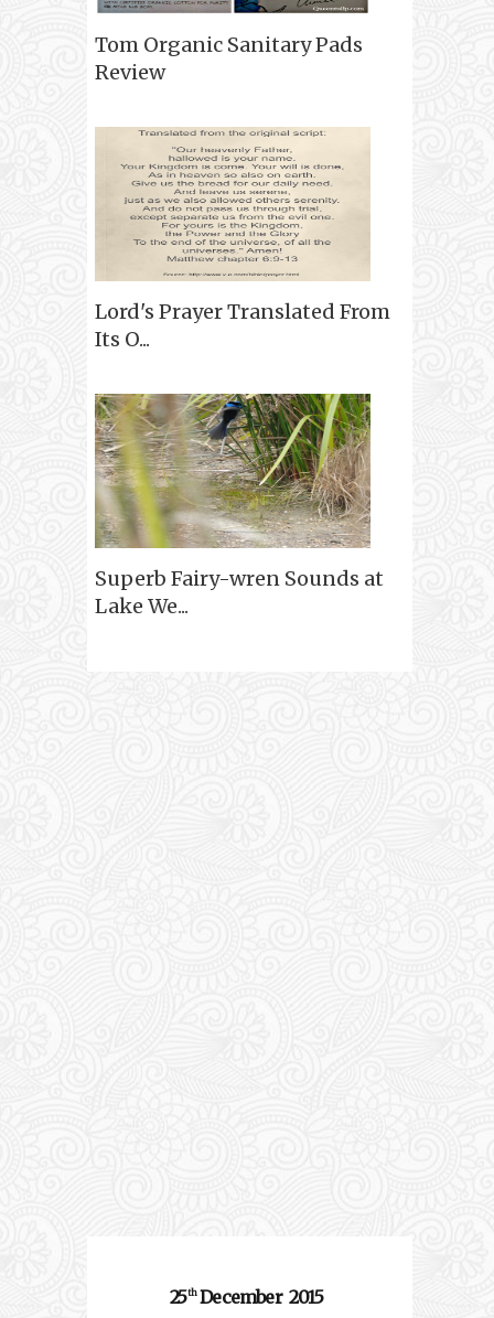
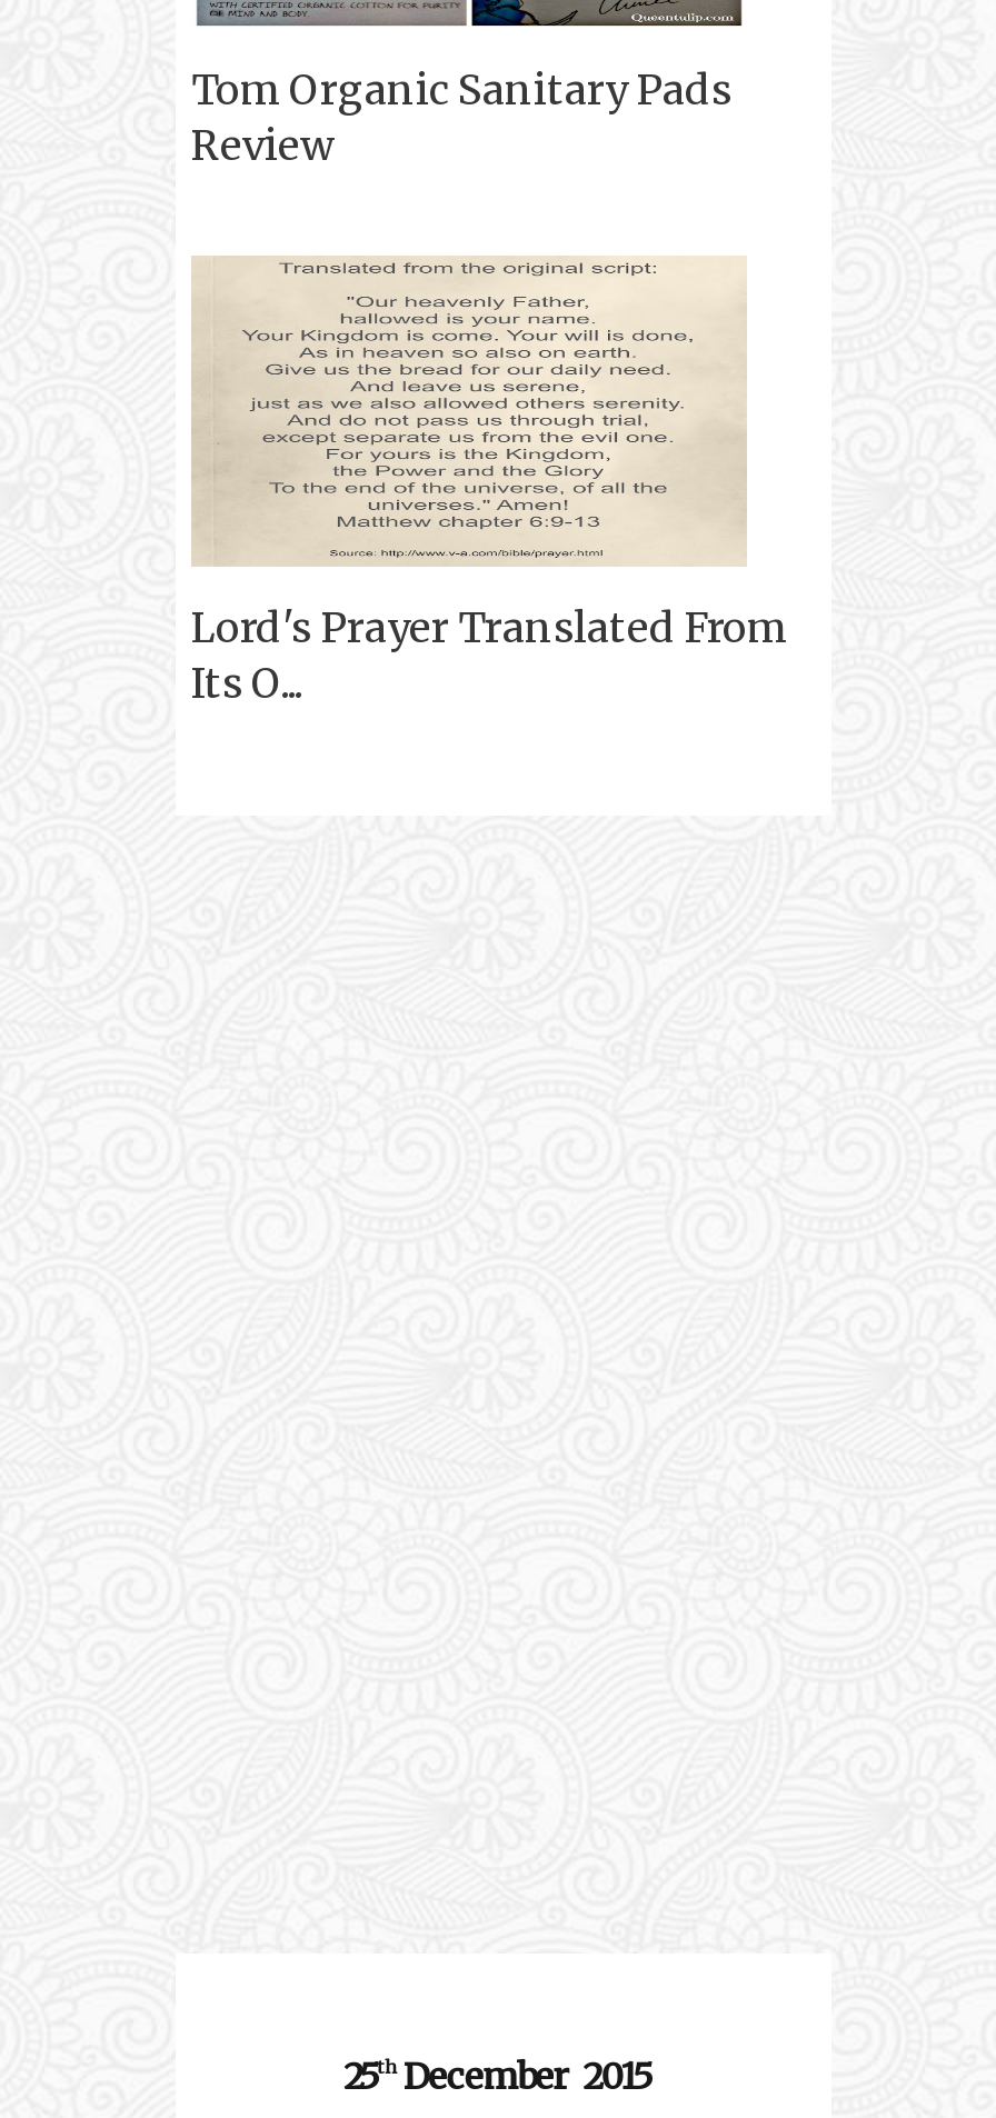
[95,393,384,619] [image] | Superb Fairy-wren Sounds at | Lake We... -> none

